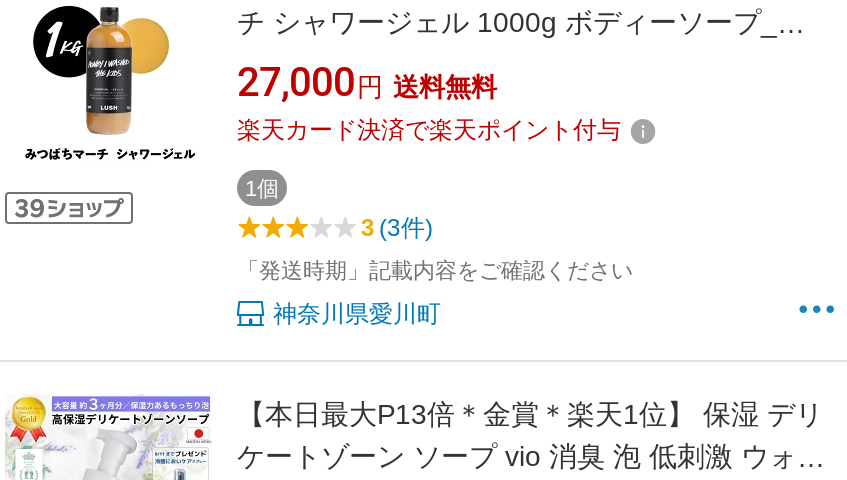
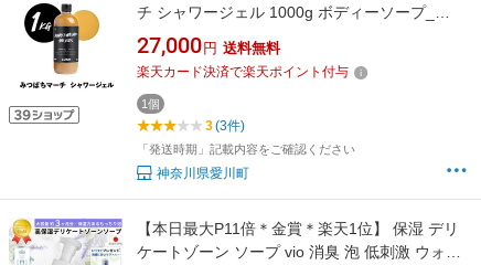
[237,399,823,431] 【本日最大P13倍＊金賞＊楽天1位】 保湿 デリ -> [137,220,459,238] 【本日最大P11倍＊金賞＊楽天1位】 保湿 デリ

